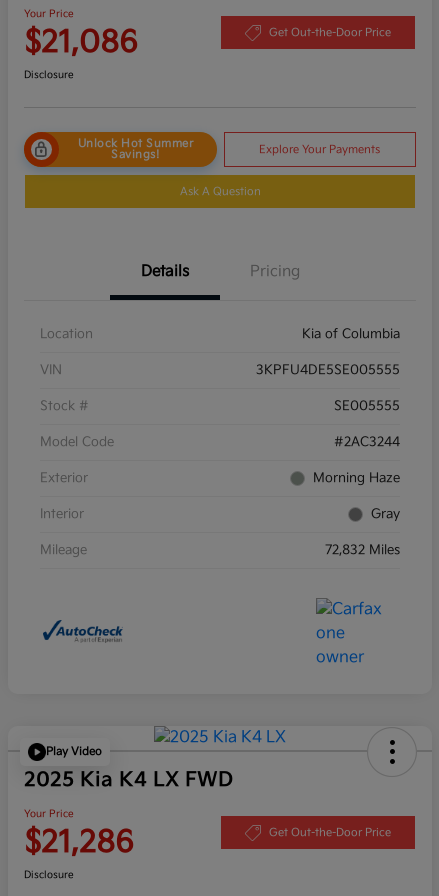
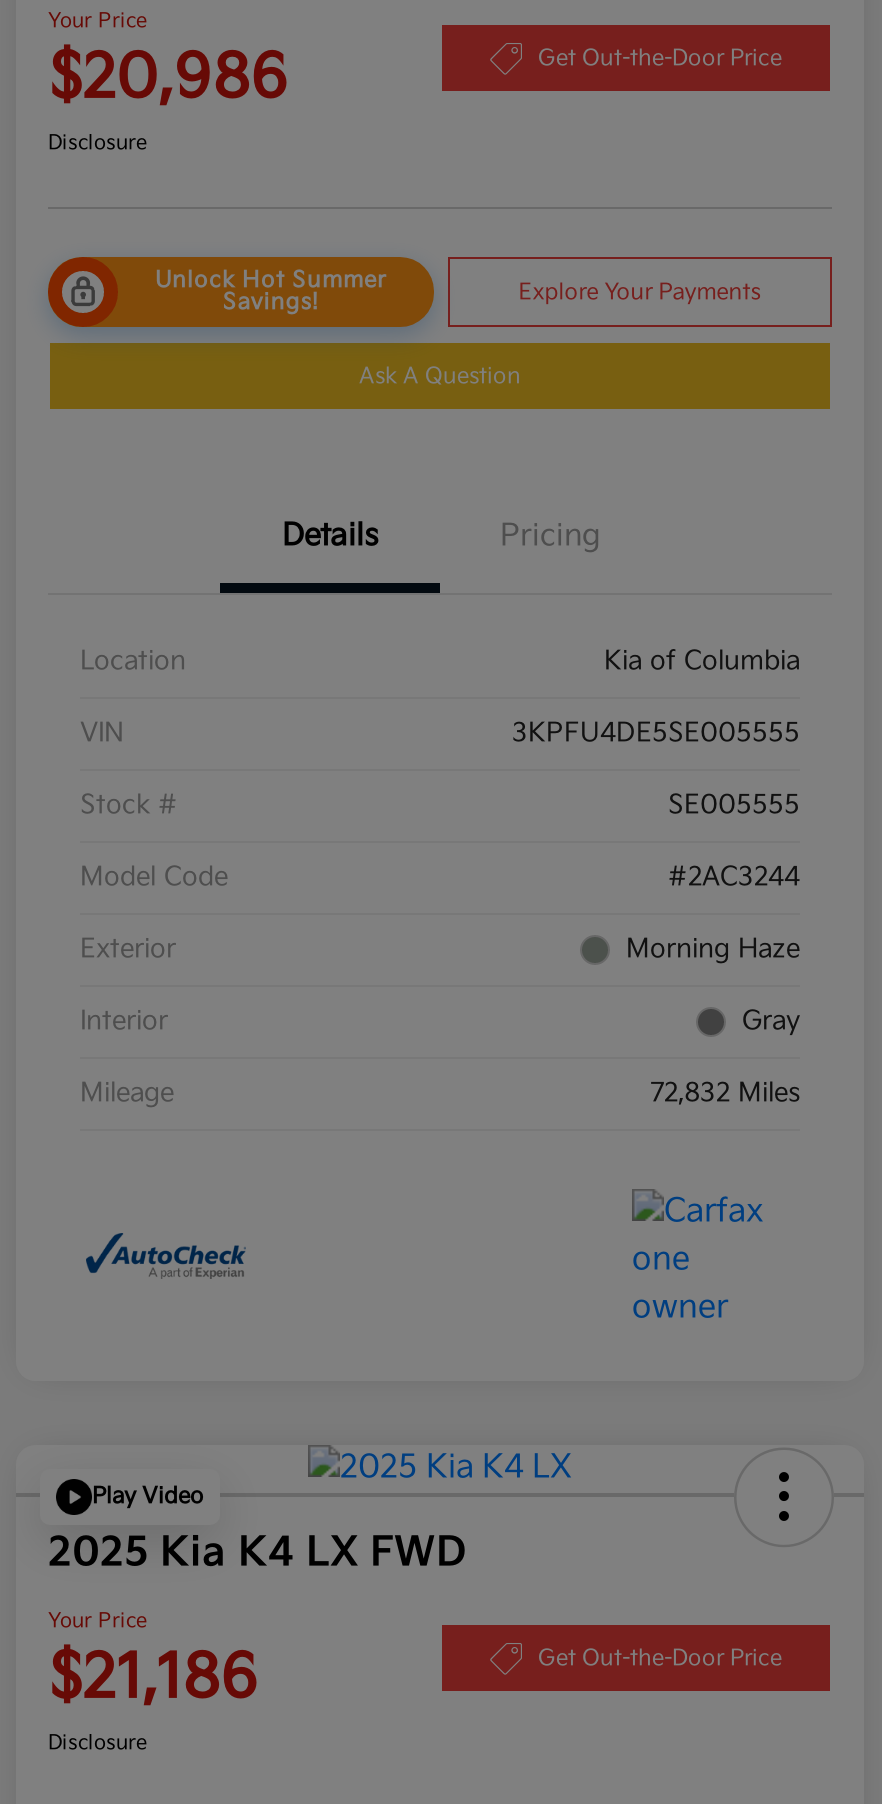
[24,25,138,61] $21,086 -> [48,43,288,115] $20,986
[24,825,134,861] $21,286 -> [48,1643,258,1715] $21,186

